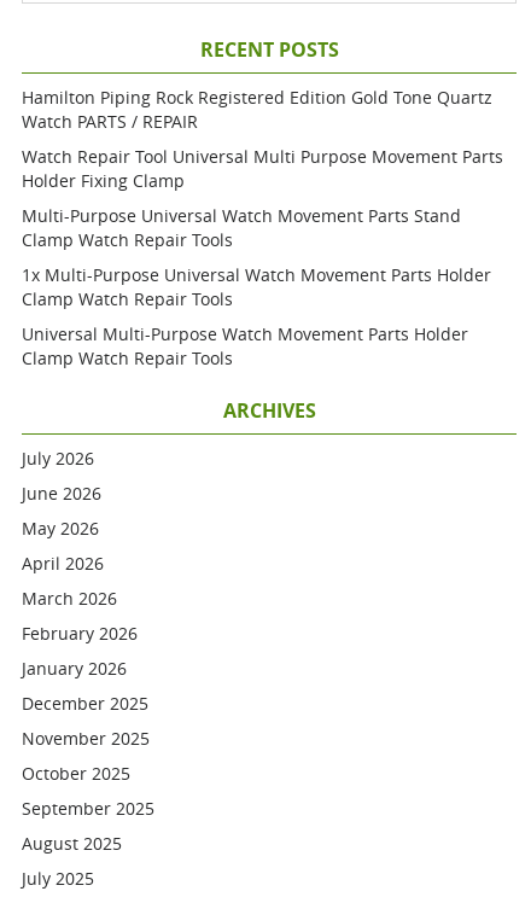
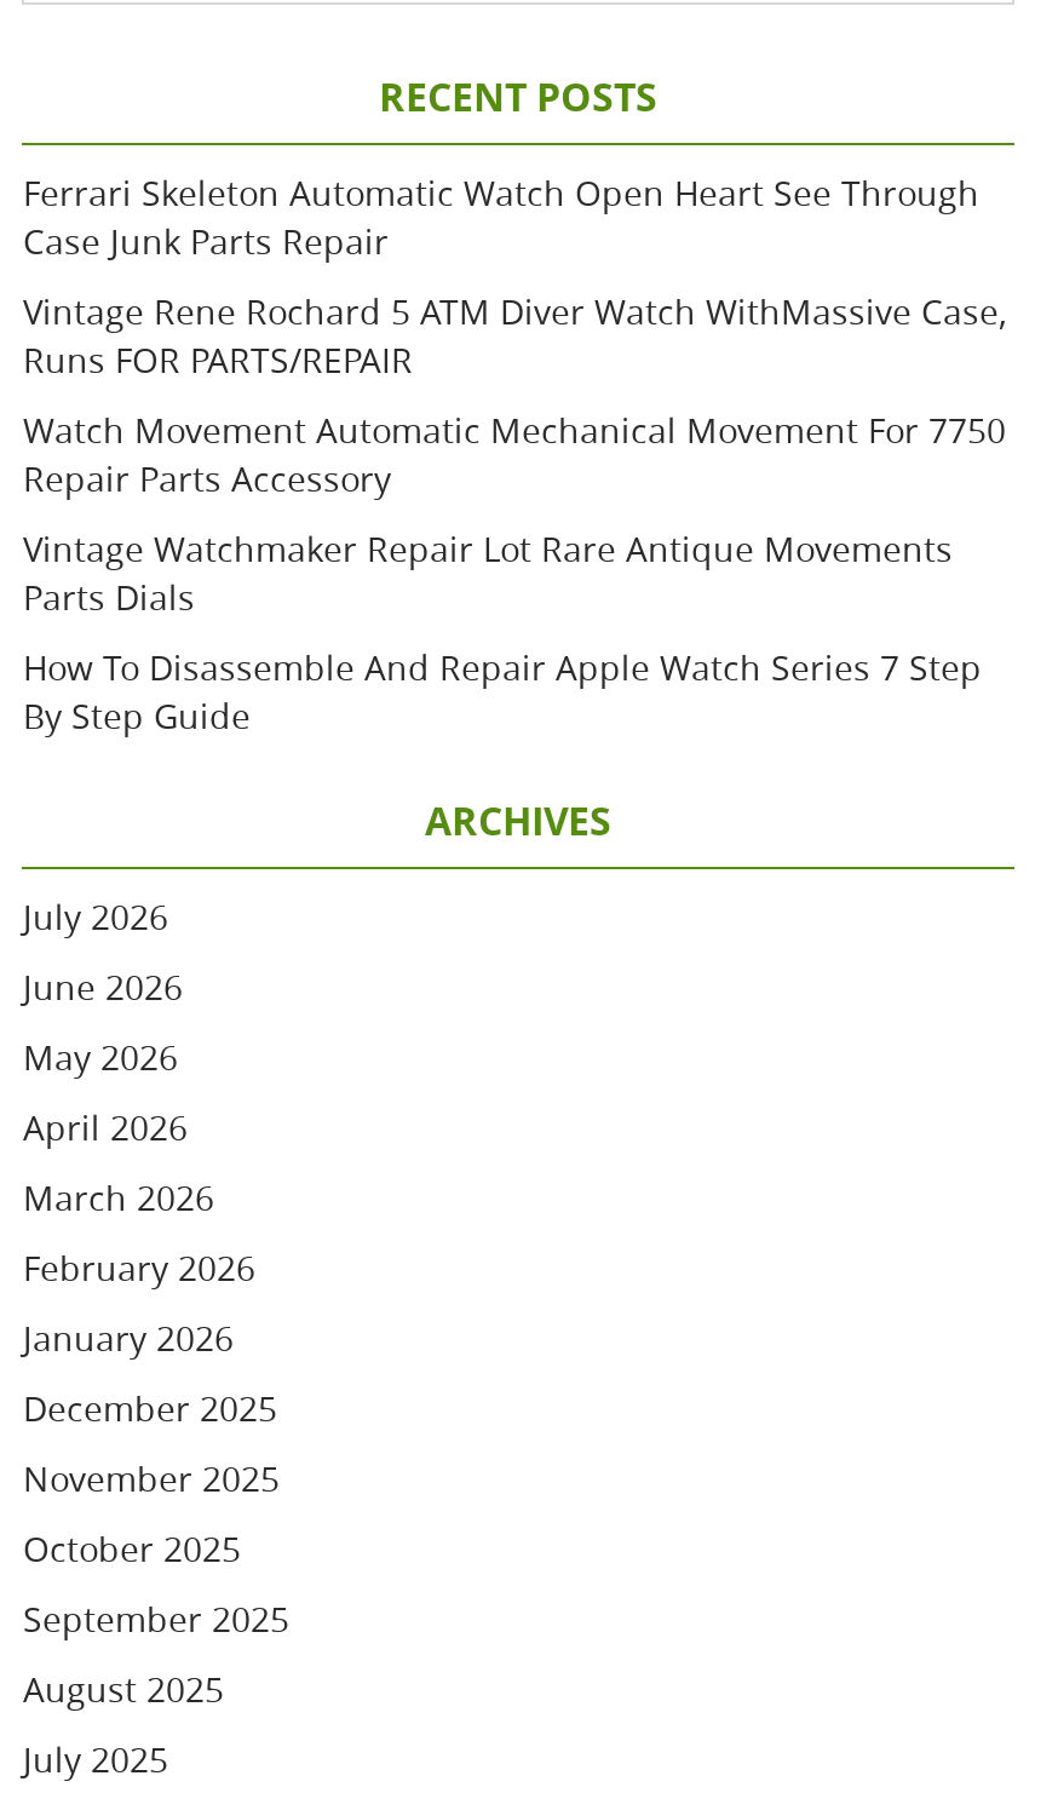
[22,86,493,133] Hamilton Piping Rock Registered Edition Gold Tone Quartz | Watch PARTS / REPAIR -> [23,169,979,264] Ferrari Skeleton Automatic Watch Open Heart See Through | Case Junk Parts Repair
[22,145,504,192] Watch Repair Tool Universal Multi Purpose Movement Parts | Holder Fixing Clamp -> [23,288,1006,383] Vintage Rene Rochard 5 ATM Diver Watch WithMassive Case, | Runs FOR PARTS/REPAIR
[22,204,462,251] Multi-Purpose Universal Watch Movement Parts Stand | Clamp Watch Repair Tools -> [23,407,1006,501] Watch Movement Automatic Mechanical Movement For 7750 | Repair Parts Accessory
[22,263,492,310] 1x Multi-Purpose Universal Watch Movement Parts Holder | Clamp Watch Repair Tools -> [23,525,953,620] Vintage Watchmaker Repair Lot Rare Antique Movements | Parts Dials
[22,322,469,369] Universal Multi-Purpose Watch Movement Parts Holder | Clamp Watch Repair Tools -> [23,644,982,739] How To Disassemble And Repair Apple Watch Series 7 Step | By Step Guide

